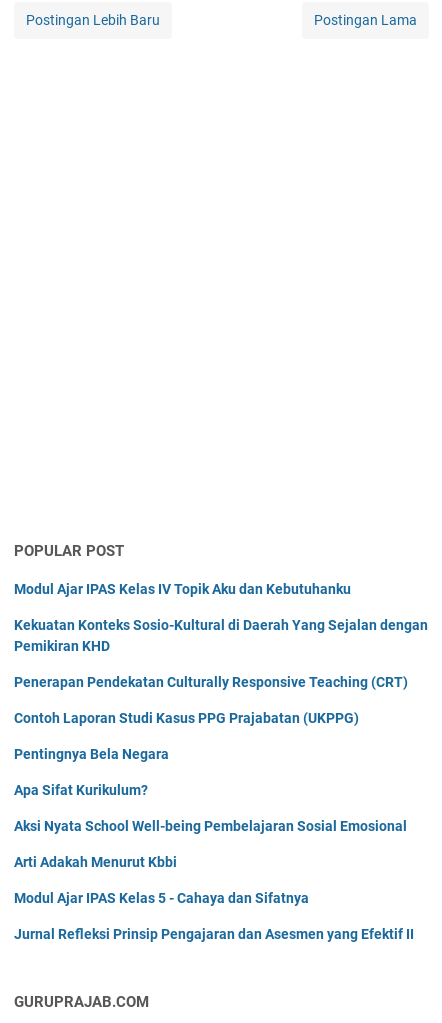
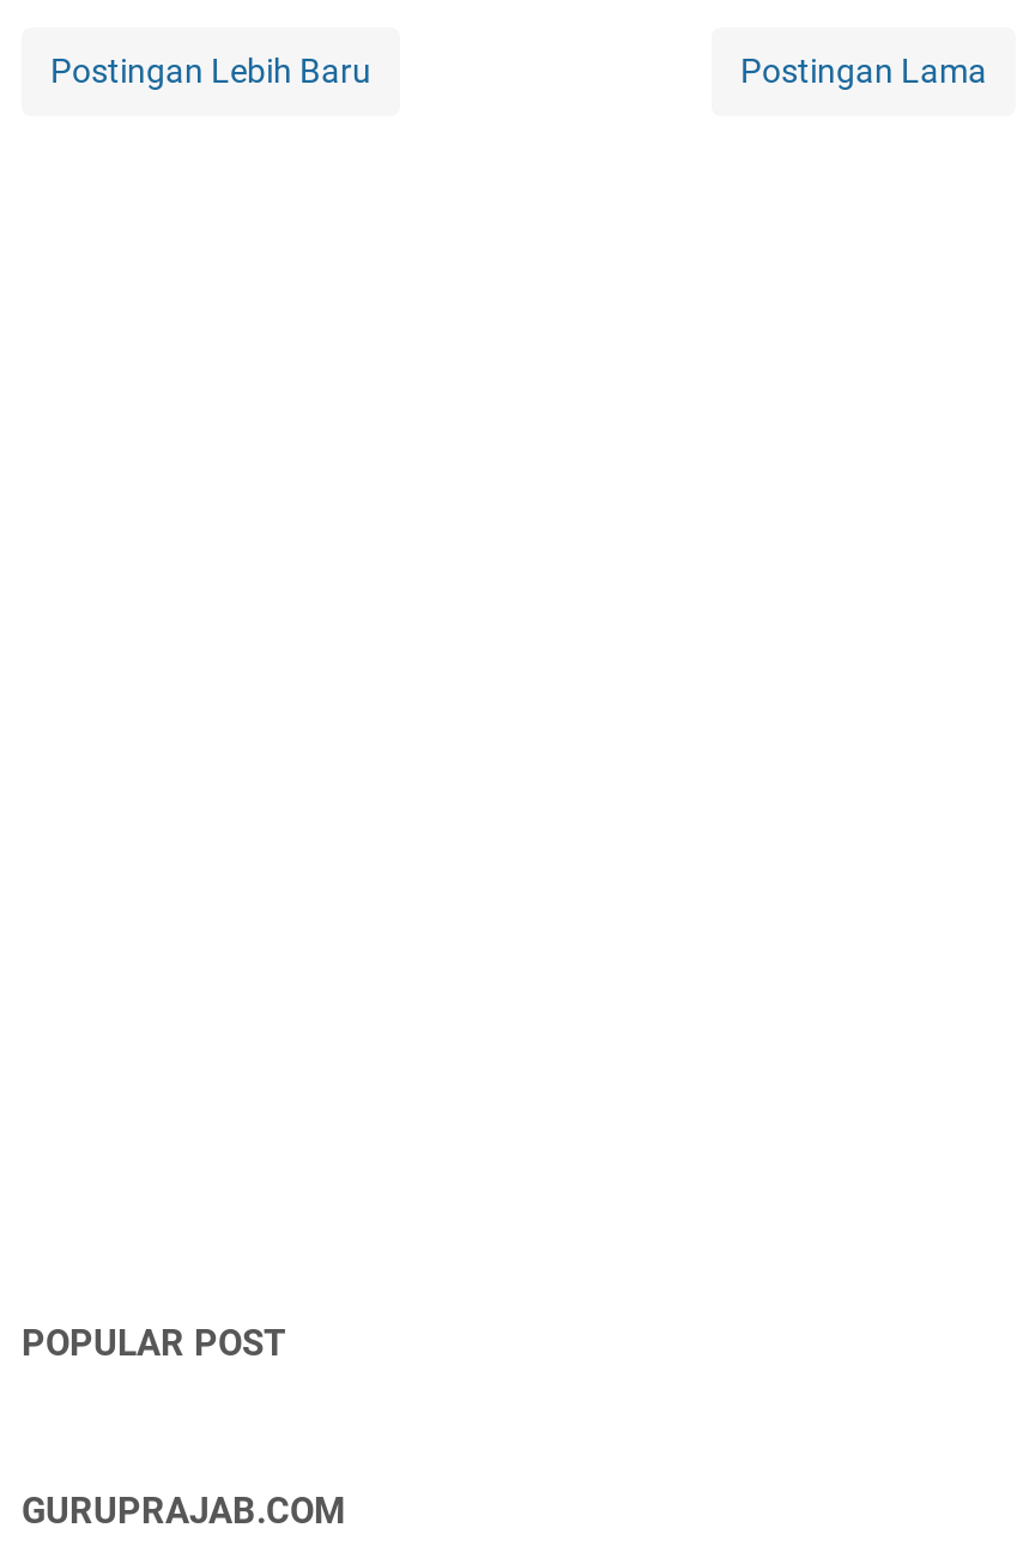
[14,581,428,942] Modul Ajar IPAS Kelas IV Topik Aku dan Kebutuhanku | Kekuatan Konteks Sosio-Kultural di Daerah Yang Sejalan dengan | Pemikiran KHD | Penerapan Pendekatan Culturally Responsive Teaching (CRT) | Contoh Laporan Studi Kasus PPG Prajabatan (UKPPG) | Pentingnya Bela Negara | Apa Sifat Kurikulum? | Aksi Nyata School Well-being Pembelajaran Sosial Emosional | Arti Adakah Menurut Kbbi | Modul Ajar IPAS Kelas 5 - Cahaya dan Sifatnya | Jurnal Refleksi Prinsip Pengajaran dan Asesmen yang Efektif II -> none

